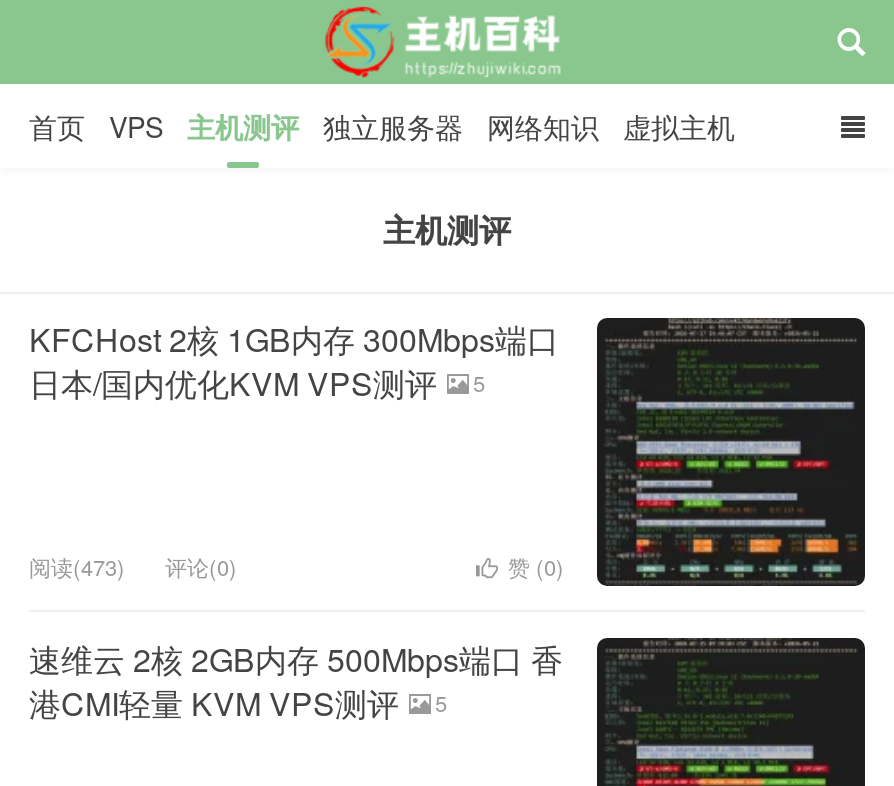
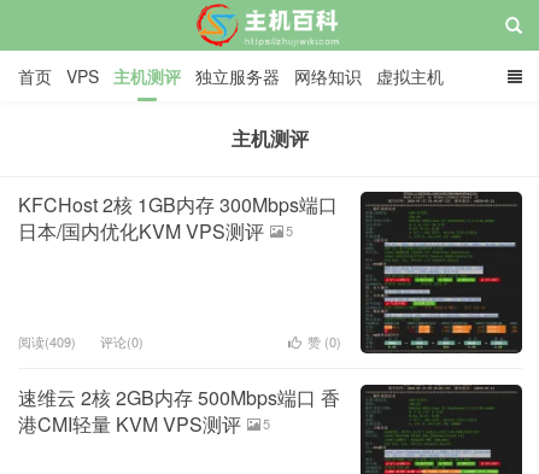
[29,551,237,583] 阅读(473) 评论(0) -> [18,332,143,351] 阅读(409) 评论(0)

